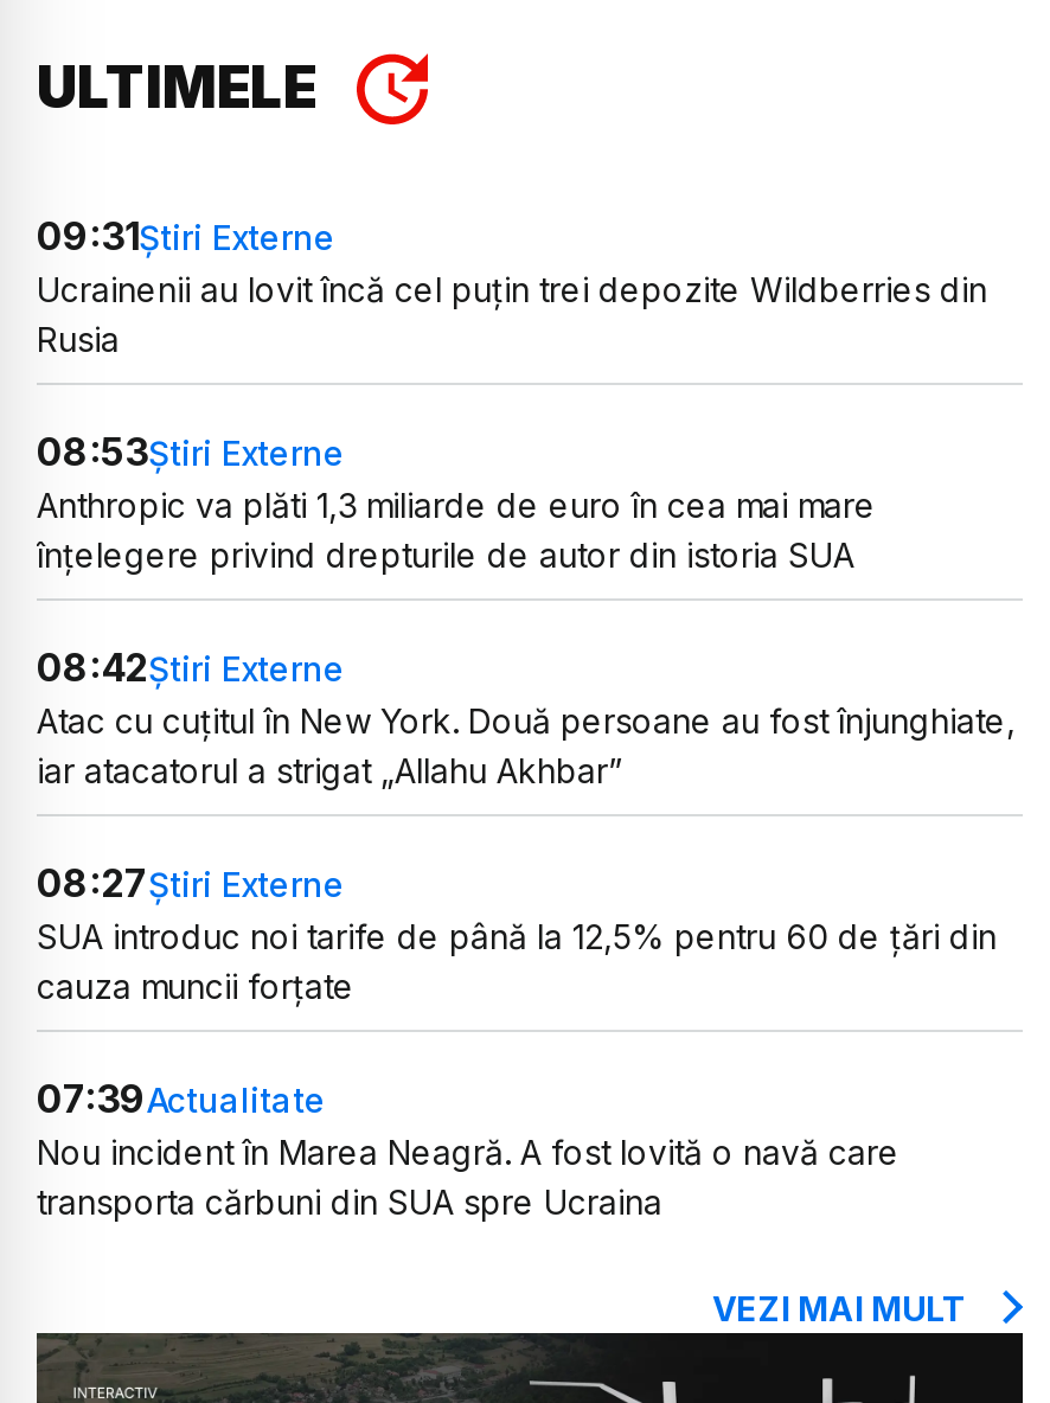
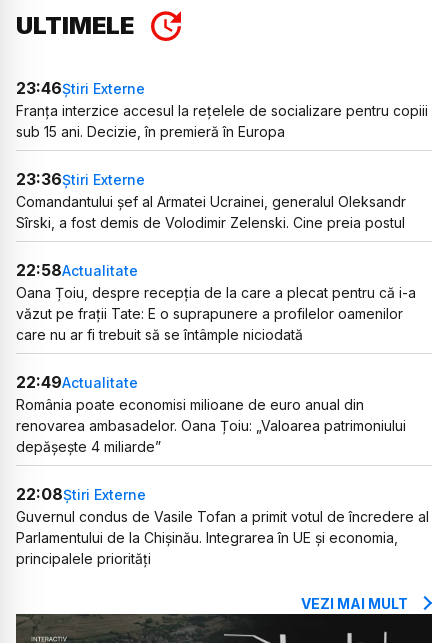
[37,213,987,360] 09:31Știri Externe | Ucrainenii au lovit încă cel puțin trei depozite Wildberries din | Rusia -> [16,78,428,140] 23:46Știri Externe | Franța interzice accesul la rețelele de socializare pentru copiii | sub 15 ani. Decizie, în premieră în Europa
[37,429,876,576] 08:53Știri Externe | Anthropic va plăti 1,3 miliarde de euro în cea mai mare | înțelegere privind drepturile de autor din istoria SUA -> [16,169,406,231] 23:36Știri Externe | Comandantului șef al Armatei Ucrainei, generalul Oleksandr | Sîrski, a fost demis de Volodimir Zelenski. Cine preia postul
[37,645,1016,792] 08:42Știri Externe | Atac cu cuțitul în New York. Două persoane au fost înjunghiate, | iar atacatorul a strigat „Allahu Akhbar” -> [16,260,416,343] 22:58Actualitate | Oana Țoiu, despre recepția de la care a plecat pentru că i-a | văzut pe frații Tate: E o suprapunere a profilelor oamenilor | care nu ar fi trebuit să se întâmple niciodată
[37,860,997,1007] 08:27Știri Externe | SUA introduc noi tarife de până la 12,5% pentru 60 de țări din | cauza muncii forțate -> [16,372,406,455] 22:49Actualitate | România poate economisi milioane de euro anual din | renovarea ambasadelor. Oana Țoiu: „Valoarea patrimoniului | depășește 4 miliarde”
[37,1076,899,1223] 07:39Actualitate | Nou incident în Marea Neagră. A fost lovită o navă care | transporta cărbuni din SUA spre Ucraina -> [16,484,429,567] 22:08Știri Externe | Guvernul condus de Vasile Tofan a primit votul de încredere al | Parlamentului de la Chișinău. Integrarea în UE și economia, | principalele priorități

